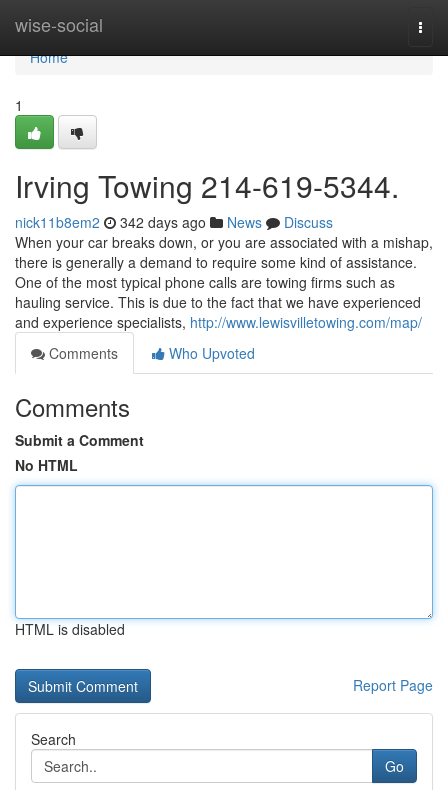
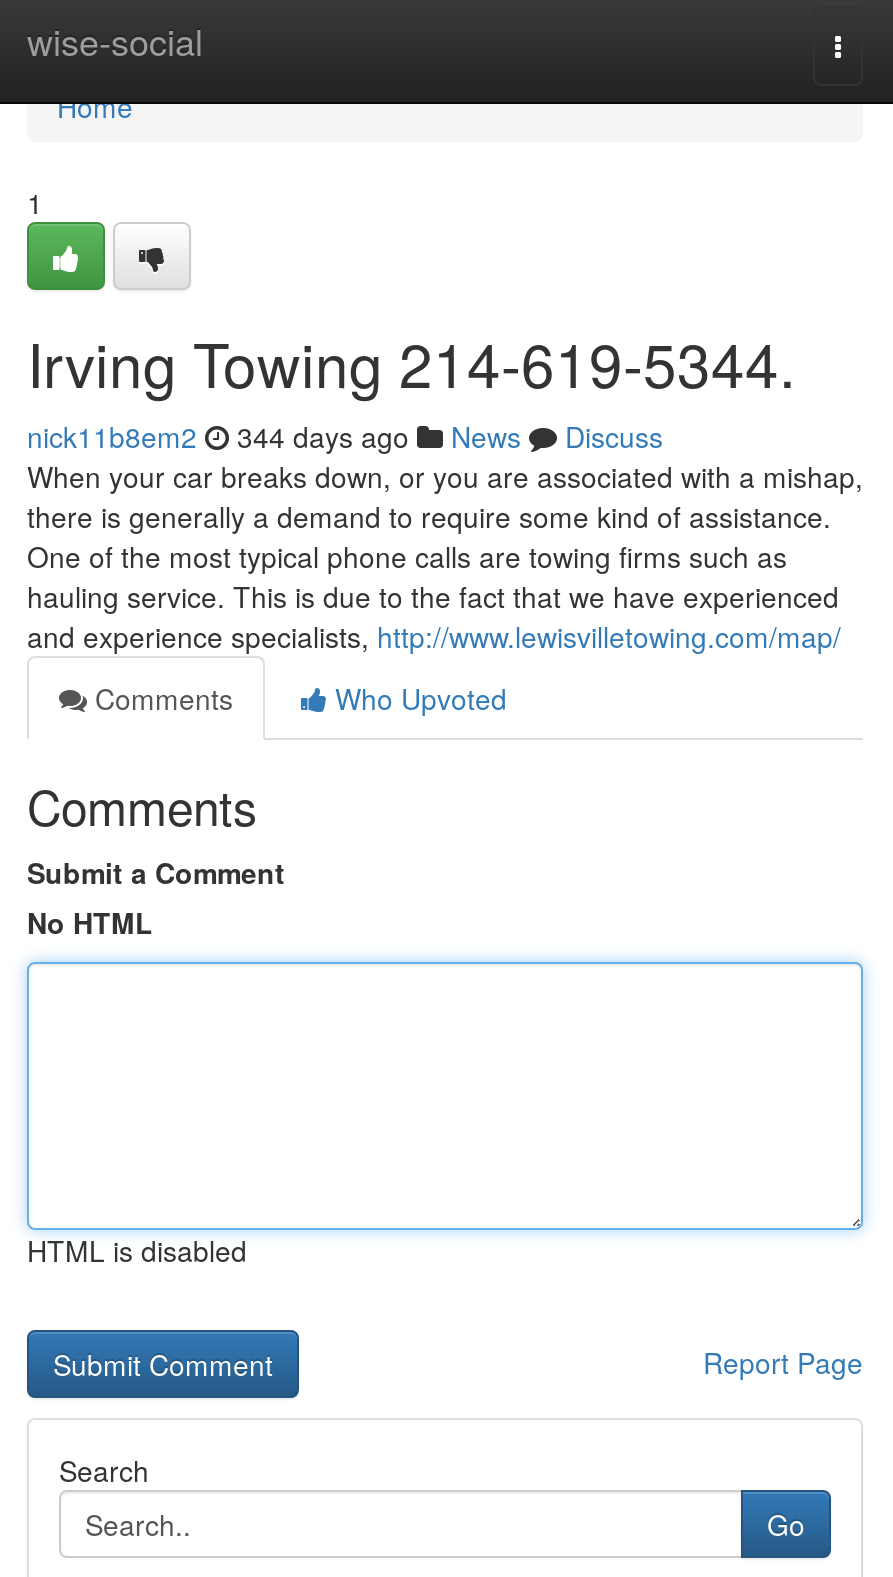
[15,212,333,232] nick11b8em2 342 days ago News Discuss -> [27,416,663,456] nick11b8em2 344 days ago News Discuss

